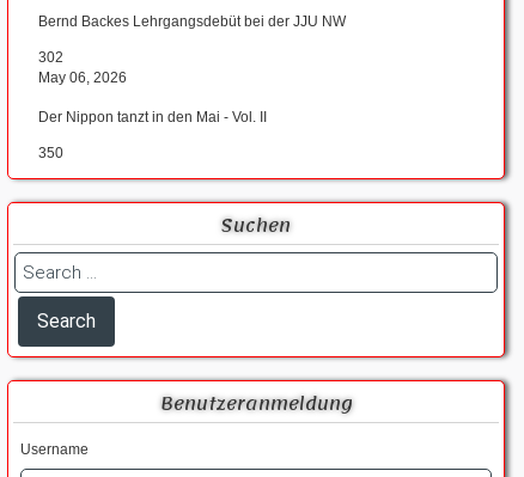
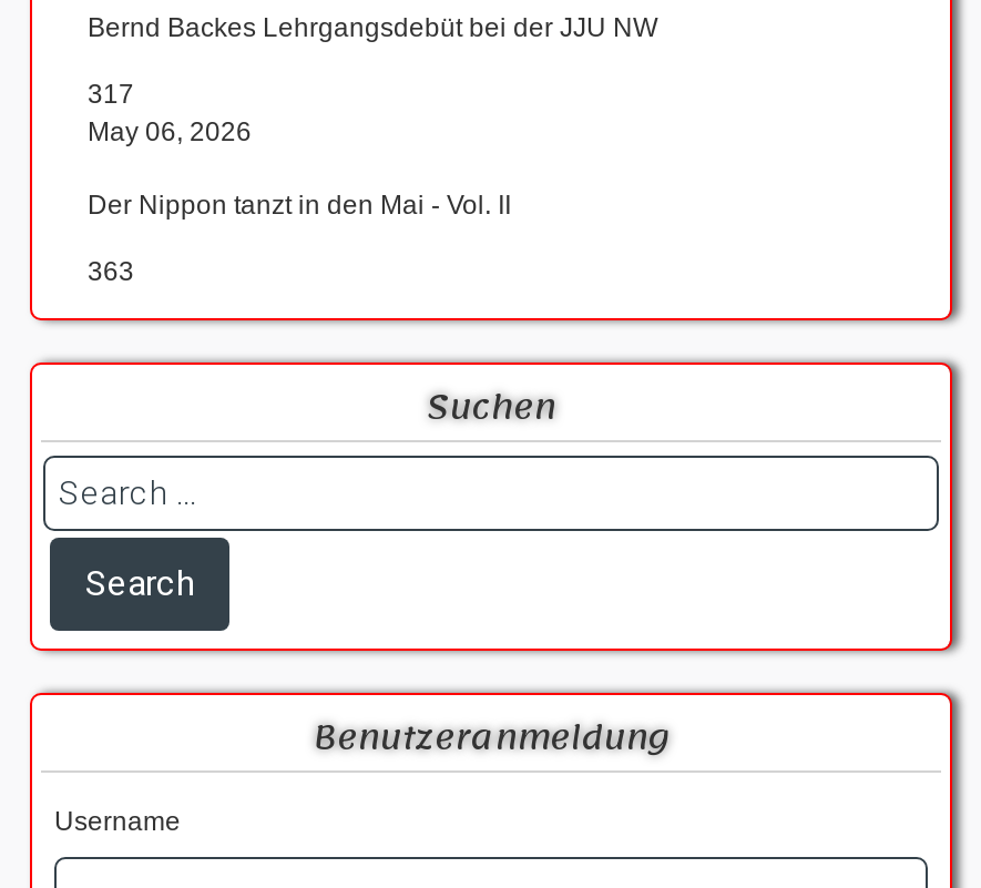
[38,49,63,66] 302 -> [88,79,134,110] 317
[38,145,63,162] 350 -> [88,257,134,288] 363

